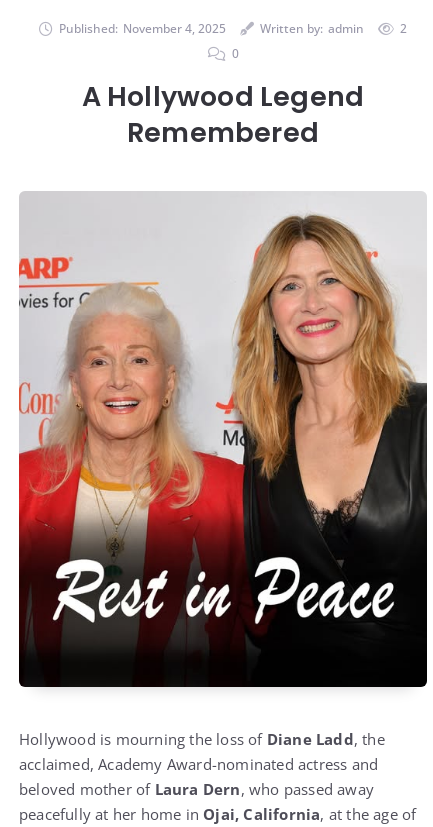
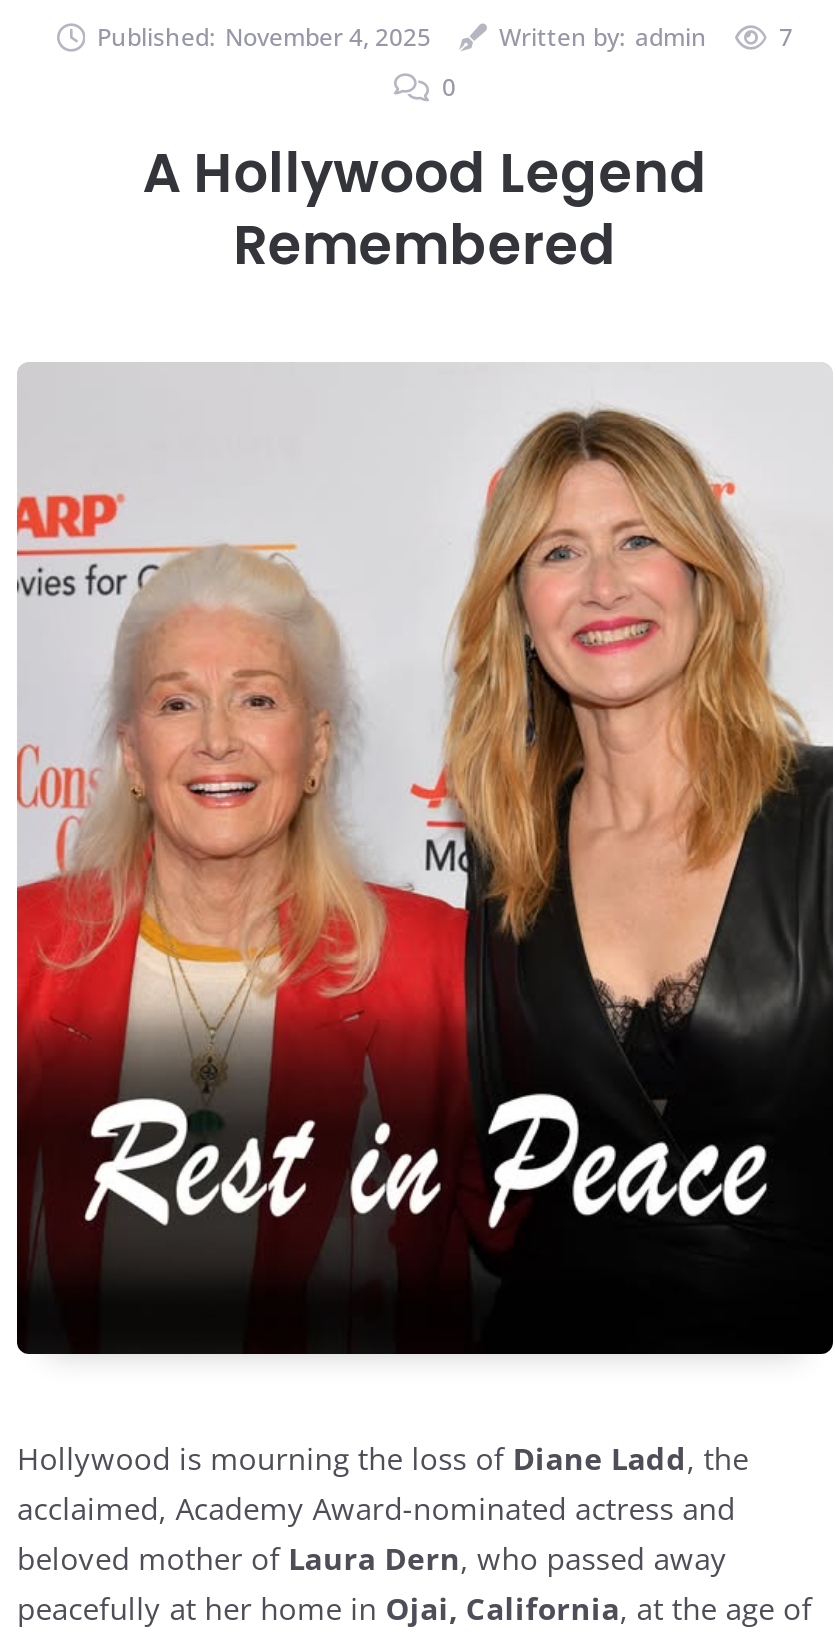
[400,20,407,37] 2 -> [779,20,793,54] 7

